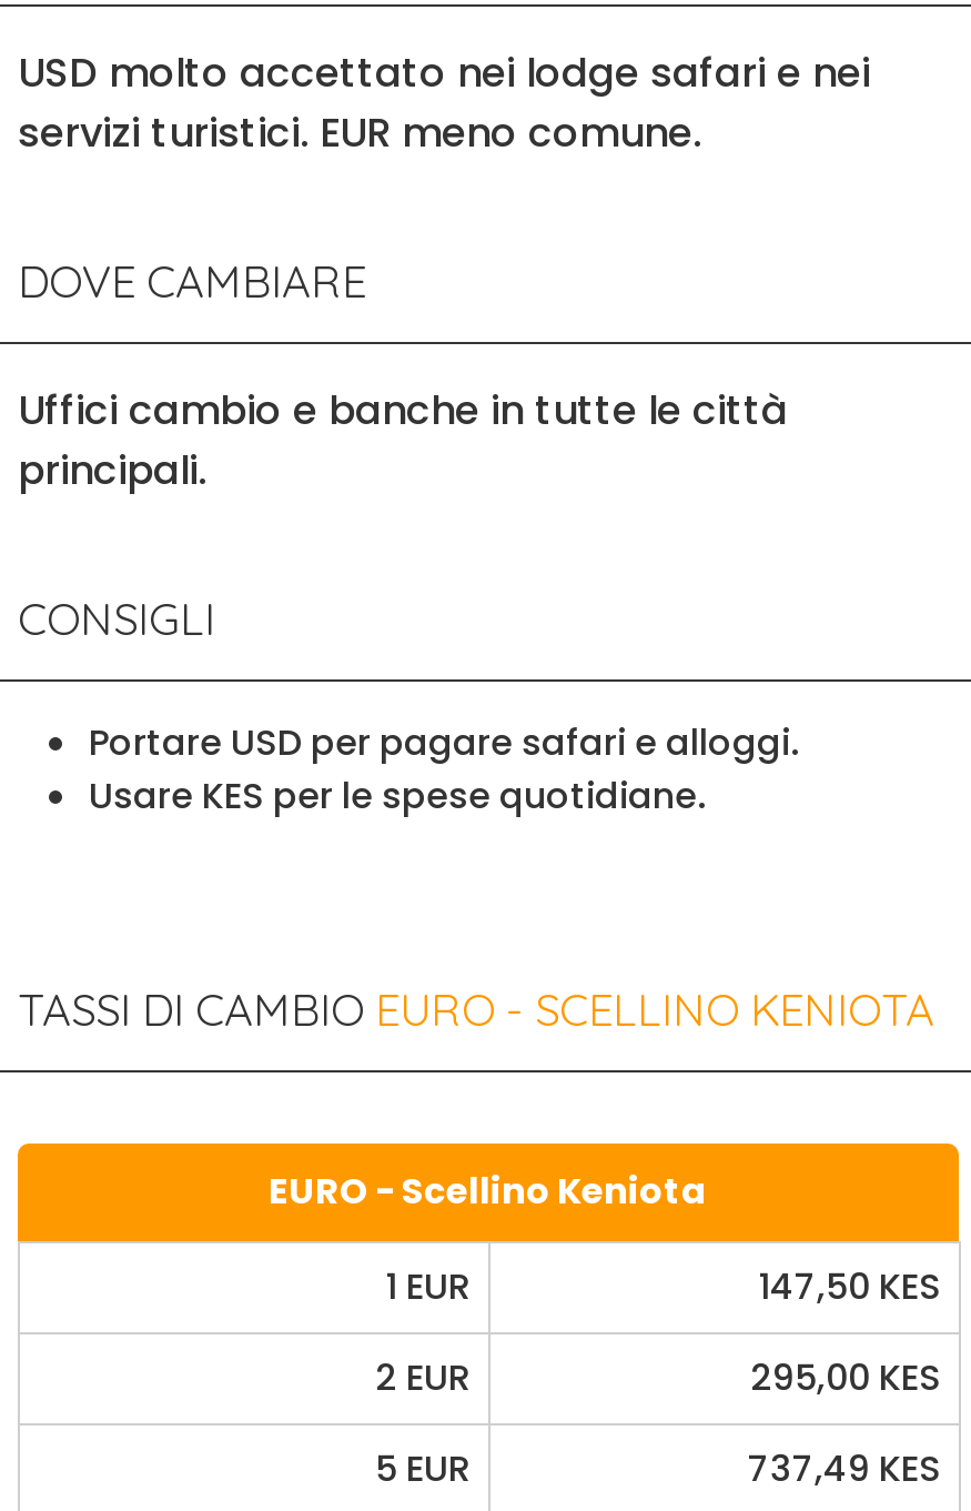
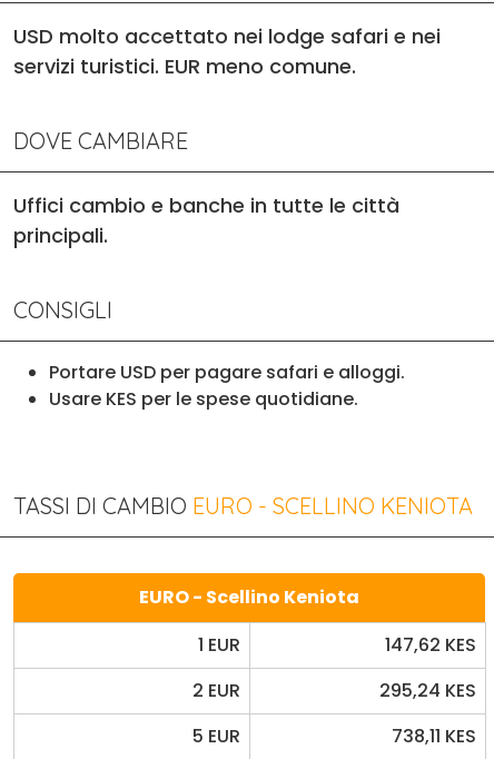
[759,1261,941,1312] 147,50 KES -> [385,632,476,658] 147,62 KES
[750,1352,941,1403] 295,00 KES -> [379,678,476,703] 295,24 KES
[748,1443,941,1494] 737,49 KES -> [392,723,476,749] 738,11 KES

